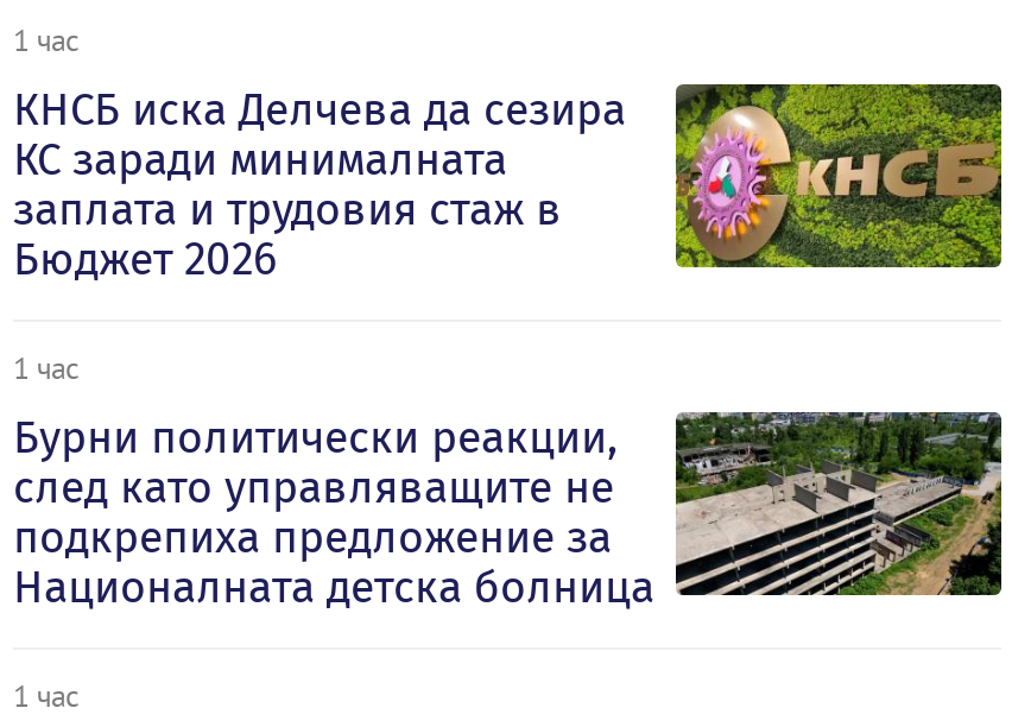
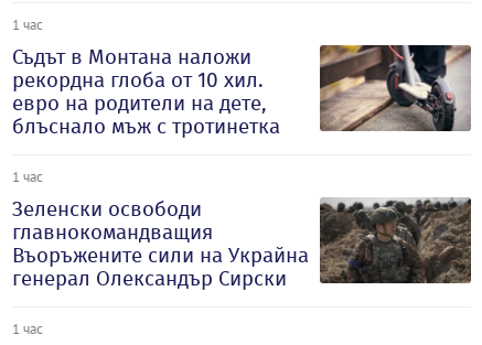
[13,81,1004,286] [image] | КНСБ иска Делчева да сезира | КС заради минималната | заплата и трудовия стаж в | Бюджет 2026 -> [12,44,472,139] [image] | Съдът в Монтана наложи | рекордна глоба от 10 хил. | евро на родители на дете, | блъснало мъж с тротинетка
[13,410,1001,614] [image] | Бурни политически реакции, | след като управляващите не | подкрепиха предложение за | Националната детска болница -> [12,197,471,292] [image] | Зеленски освободи | главнокомандващия | Въоръжените сили на Украйна | генерал Олександър Сирски

